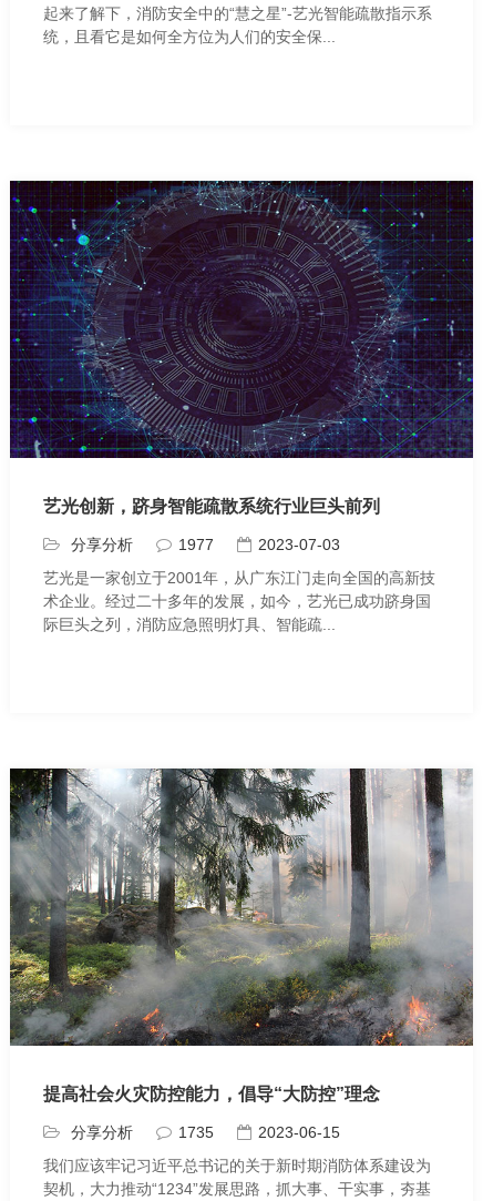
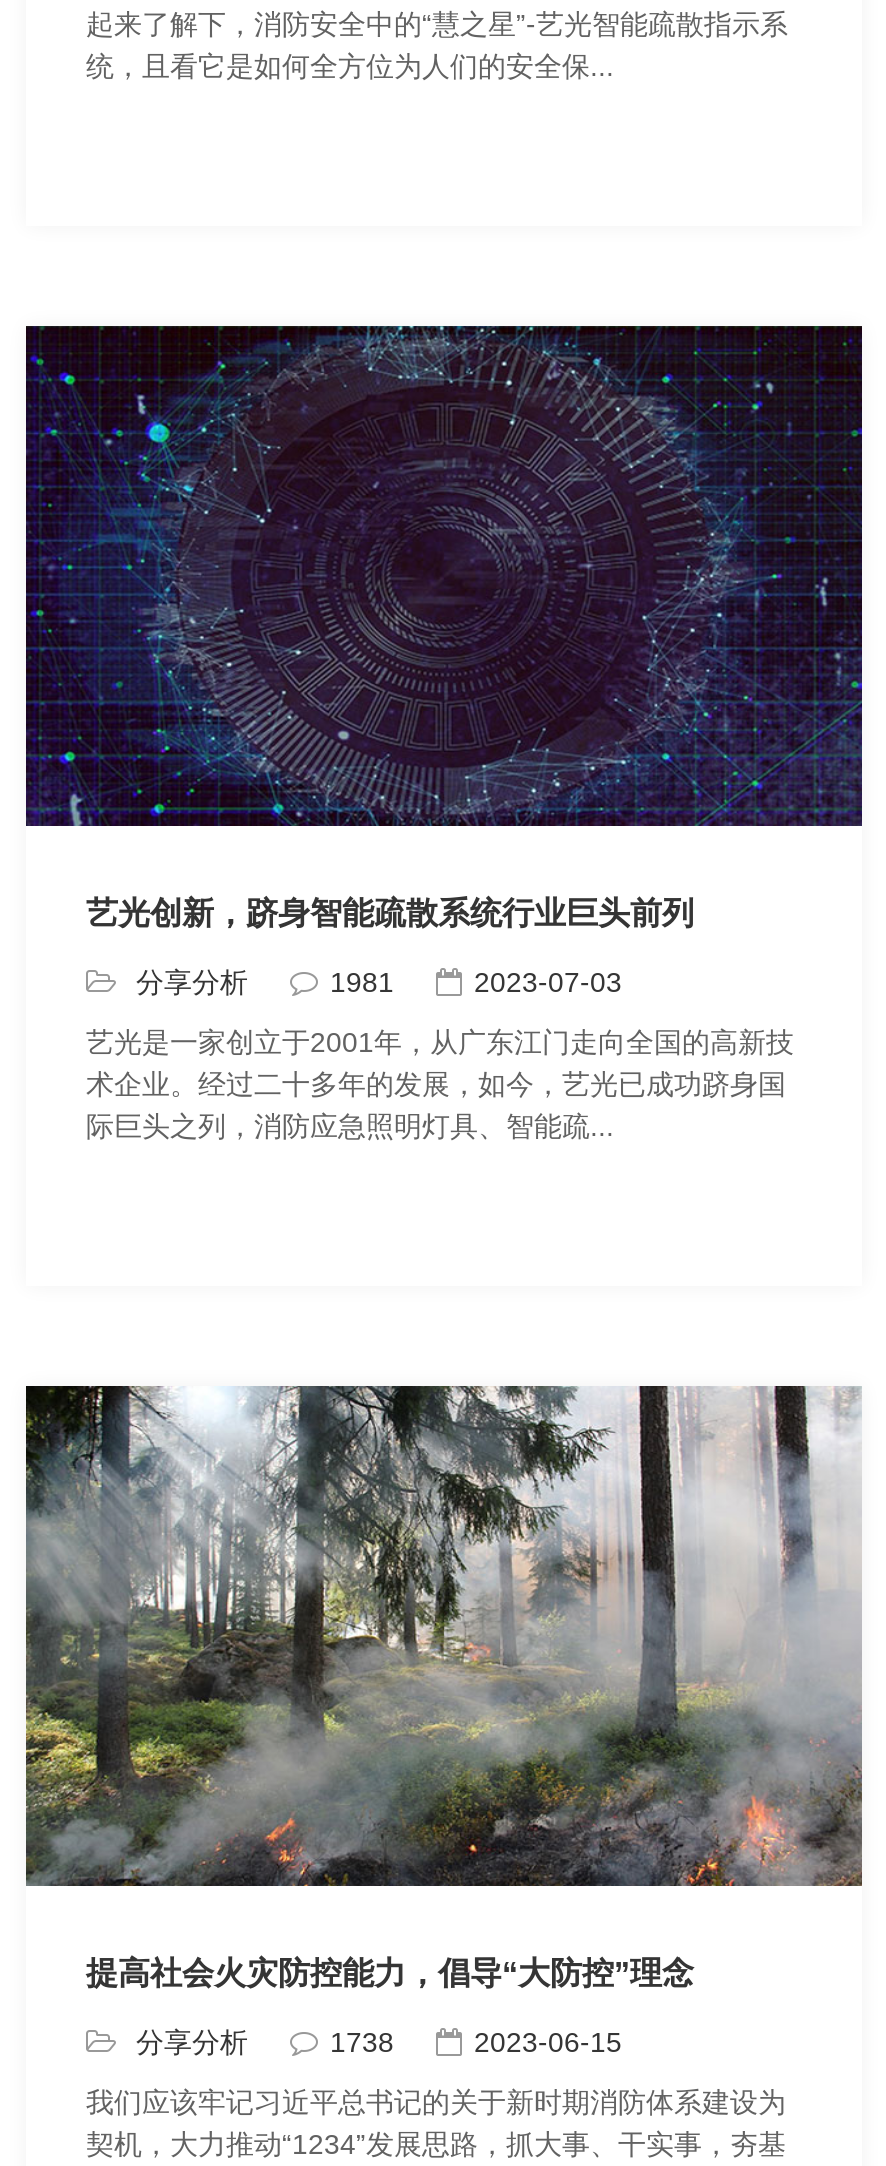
[178,536,214,553] 1977 -> [330,966,394,998] 1981
[178,1123,214,1141] 1735 -> [330,2026,394,2058] 1738

